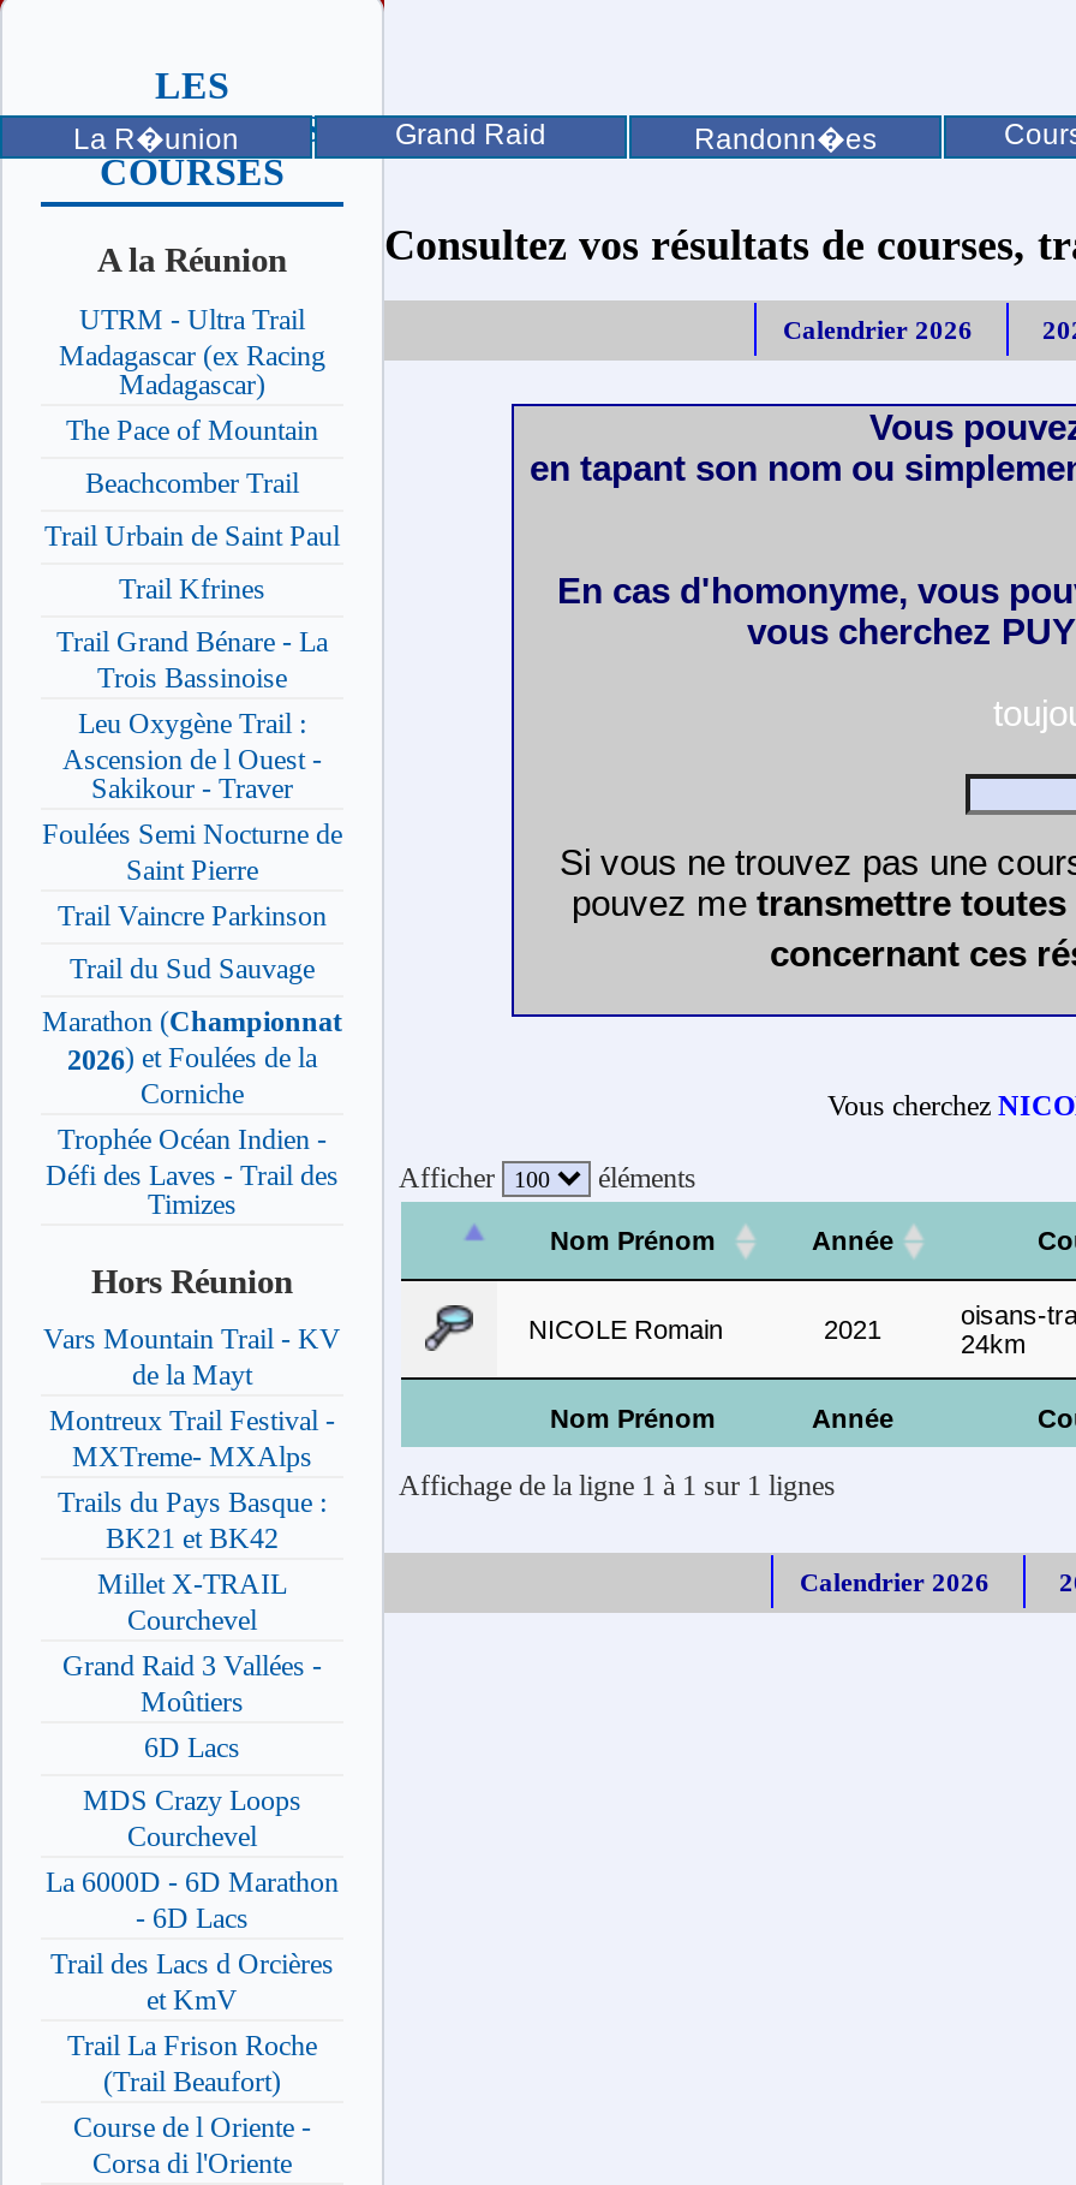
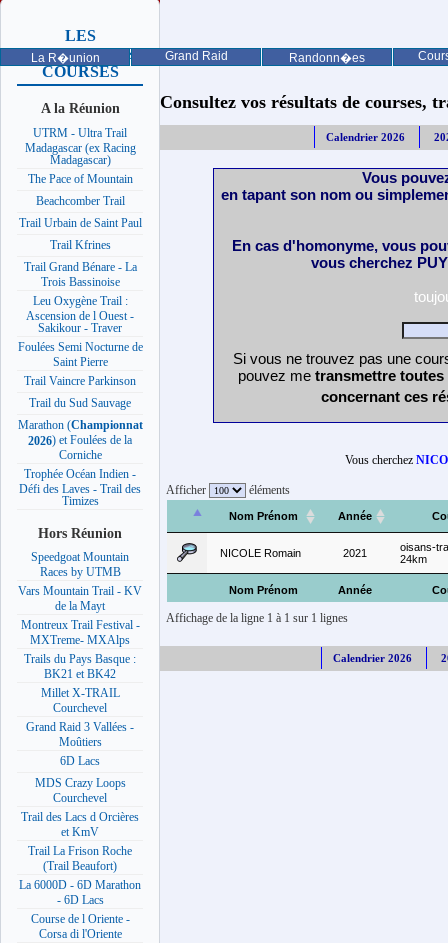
none -> [31,550,129,577] Speedgoat Mountain | Races by UTMB
moved [46,1866,339,1931] -> [19,878,141,905]: La 6000D - 6D Marathon | - 6D Lacs

